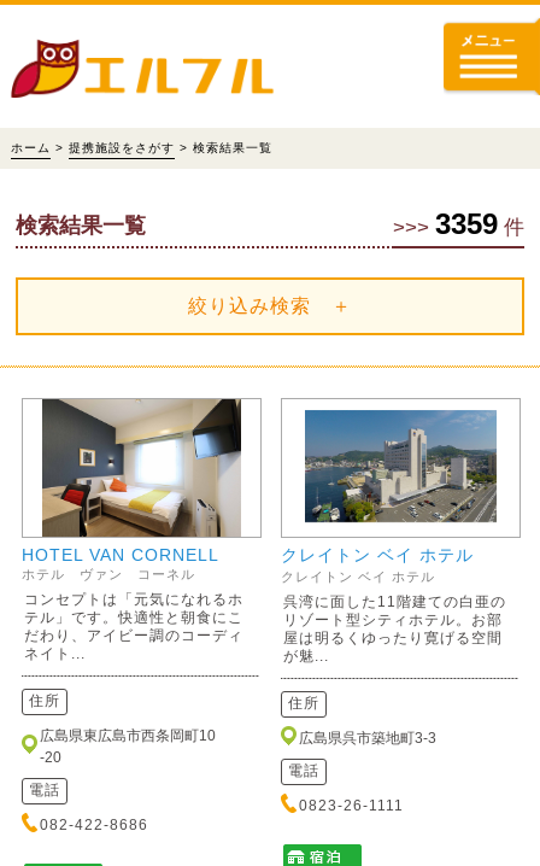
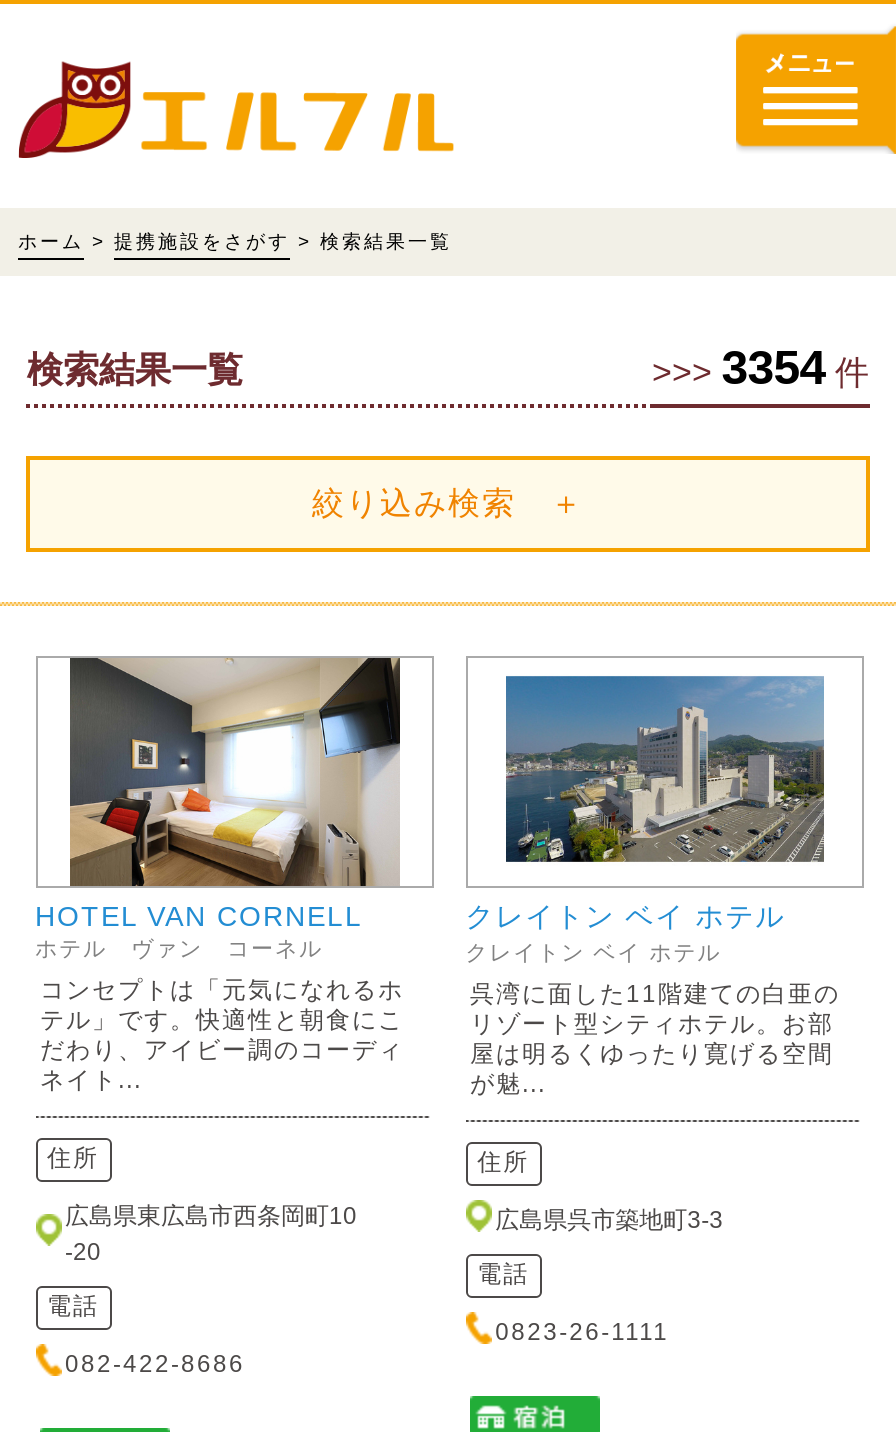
[393,208,524,240] >>> 3359 件 -> [652,340,869,394] >>> 3354 件

